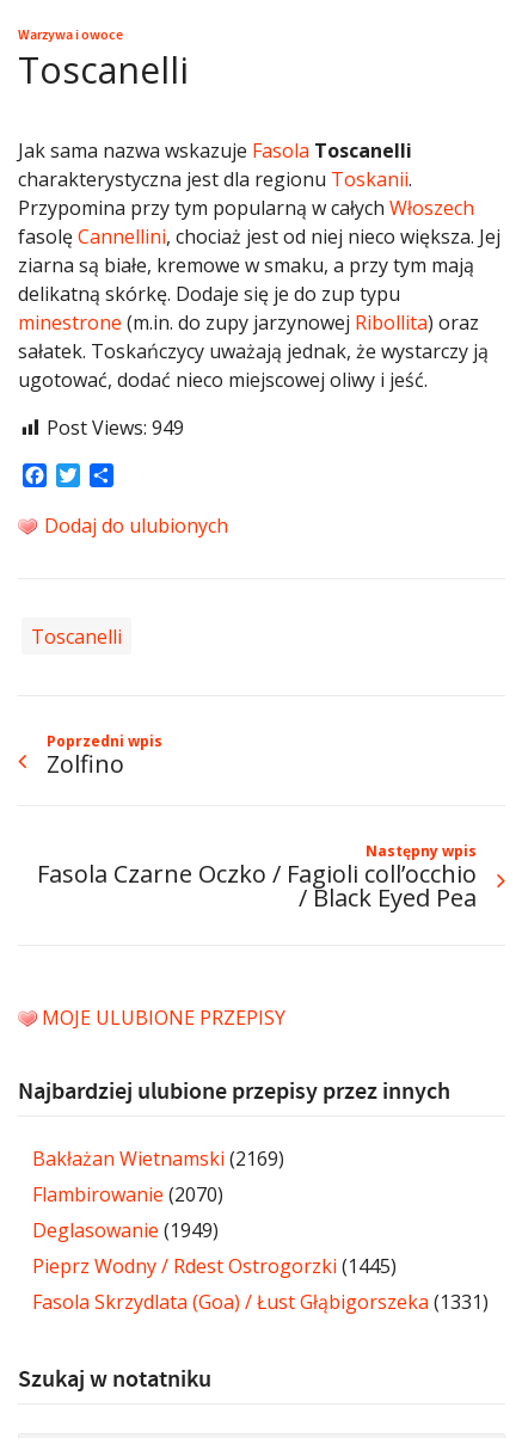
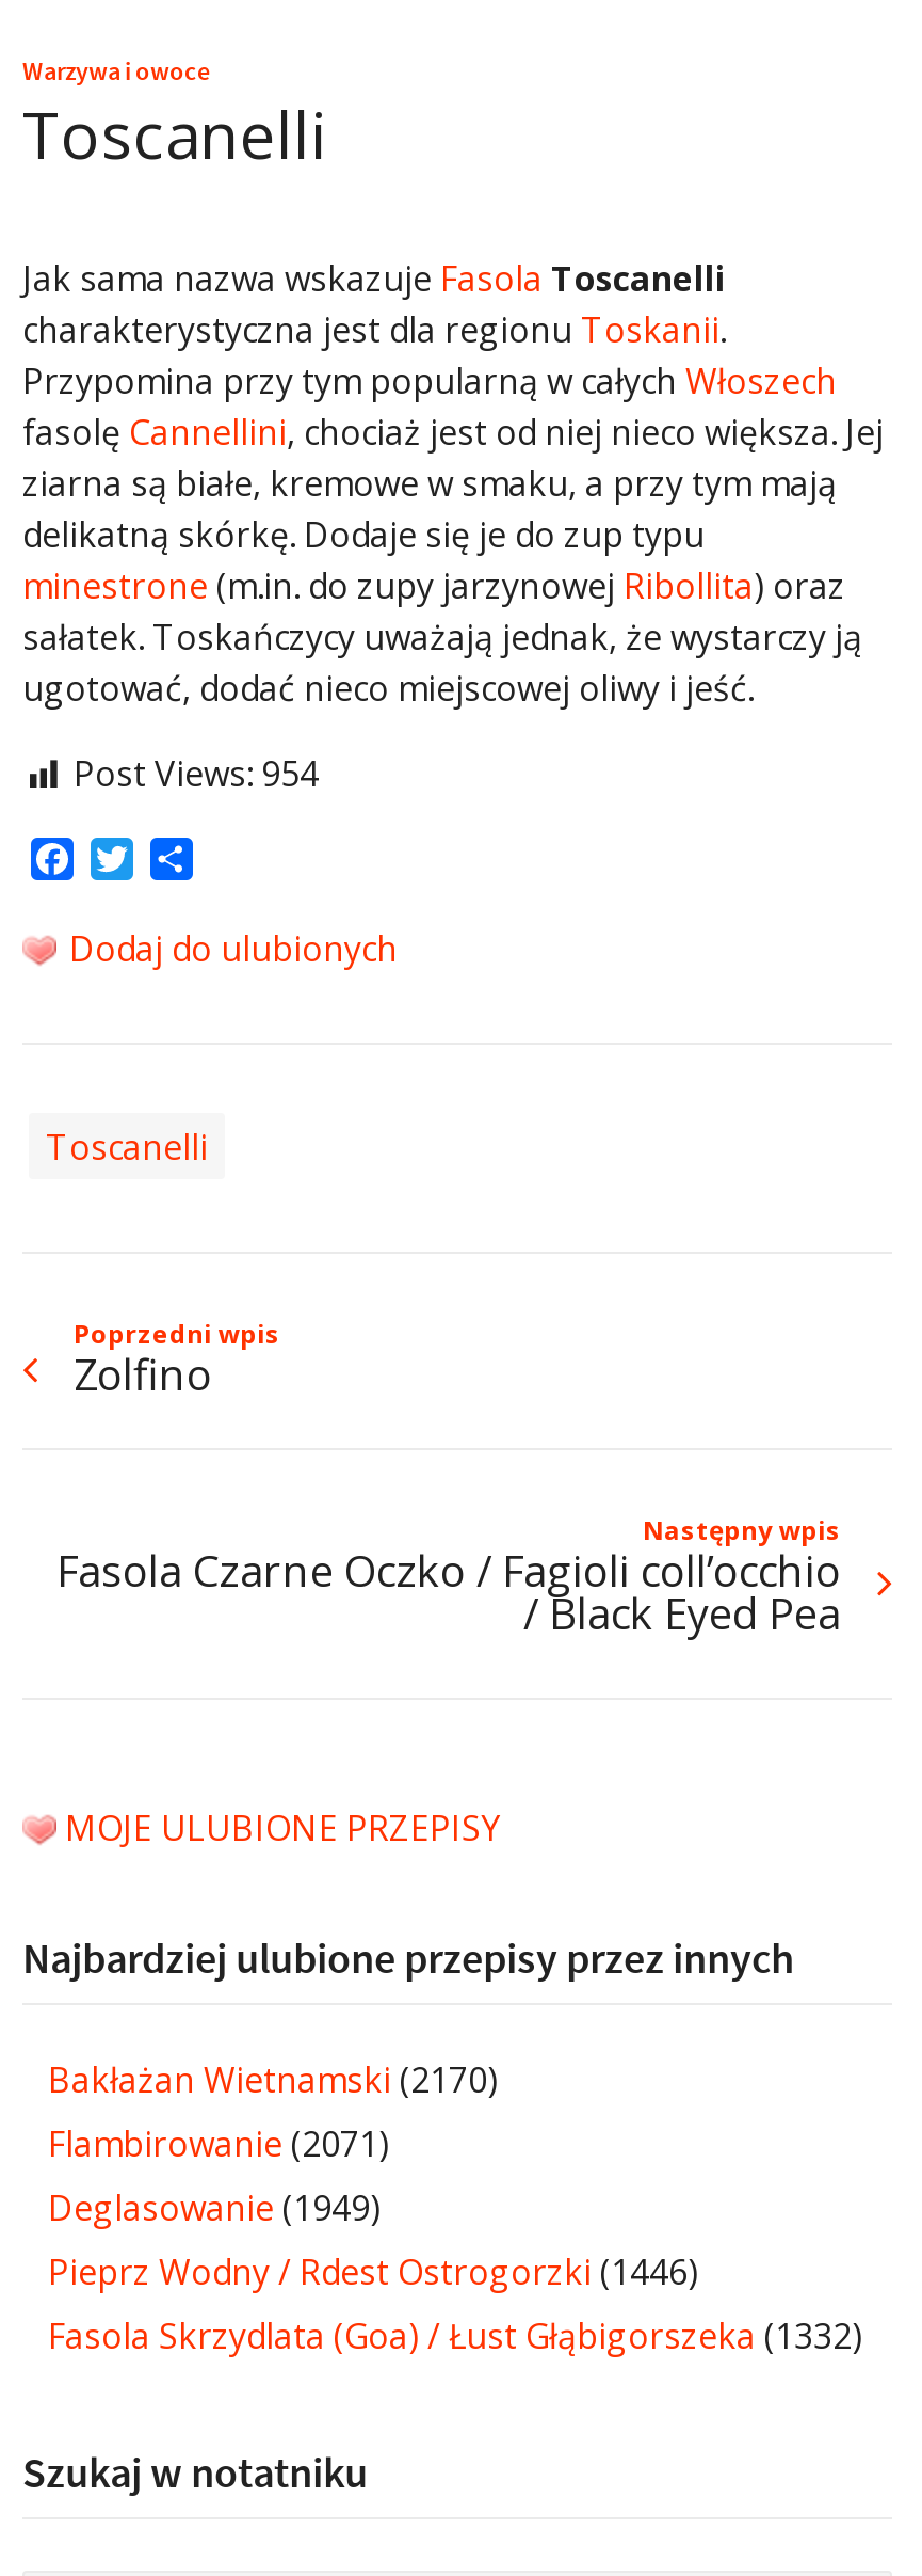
[47,414,184,441] Post Views: 949 -> [74,750,319,797] Post Views: 954
[32,1145,284,1171] Bakłażan Wietnamski (2169) -> [48,2055,498,2102] Bakłażan Wietnamski (2170)
[32,1181,223,1207] Flambirowanie (2070) -> [48,2119,389,2166] Flambirowanie (2071)
[32,1252,397,1279] Pieprz Wodny / Rdest Ostrogorzki (1445) -> [48,2248,698,2294] Pieprz Wodny / Rdest Ostrogorzki (1446)
[32,1288,489,1315] Fasola Skrzydlata (Goa) / Łust Głąbigorszeka (1331) -> [48,2312,862,2359] Fasola Skrzydlata (Goa) / Łust Głąbigorszeka (1332)

